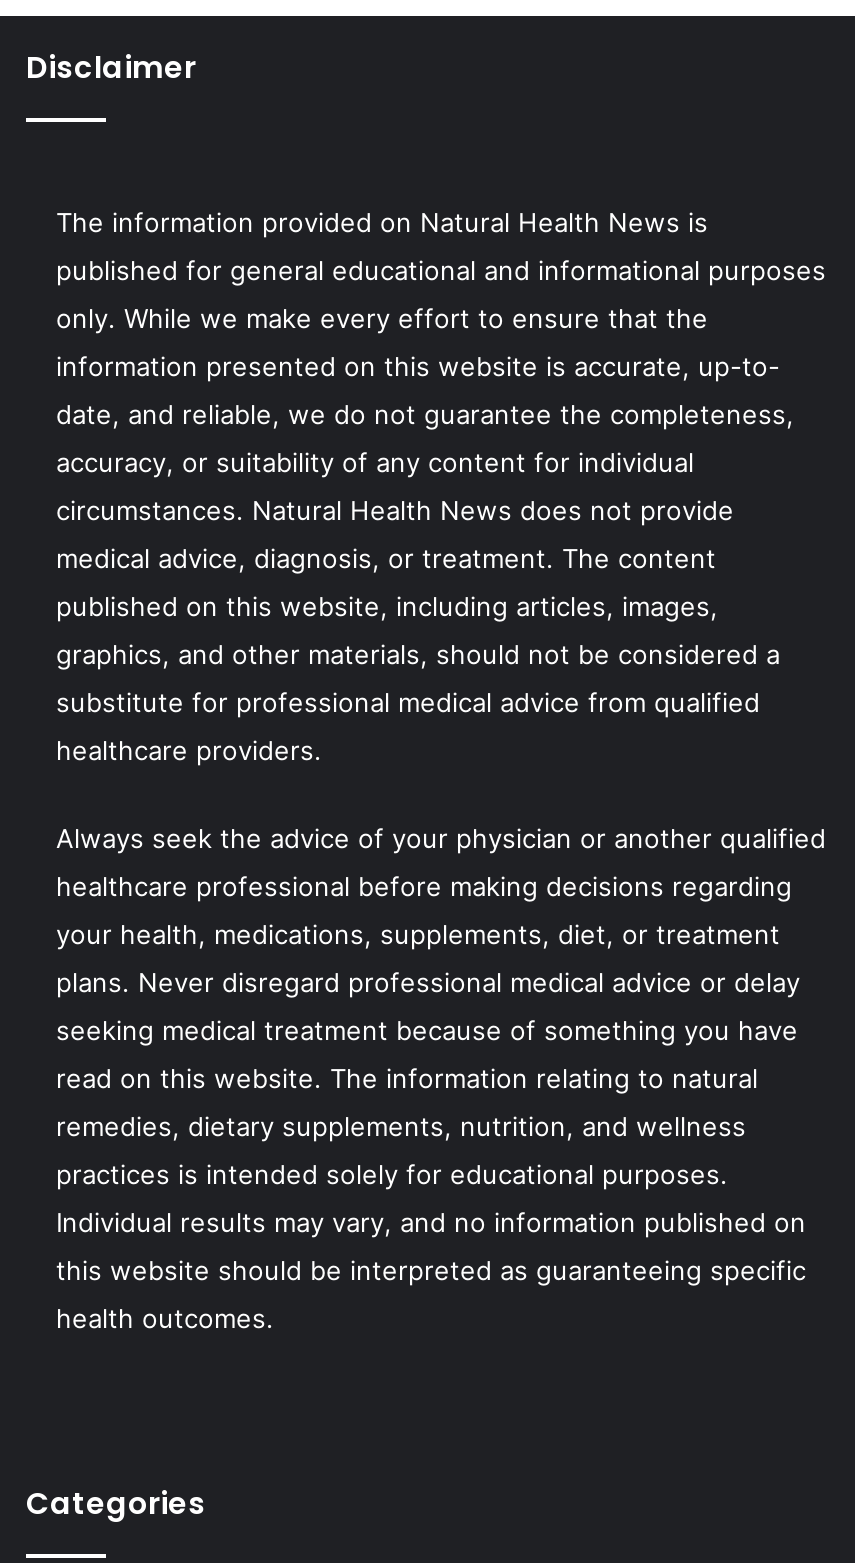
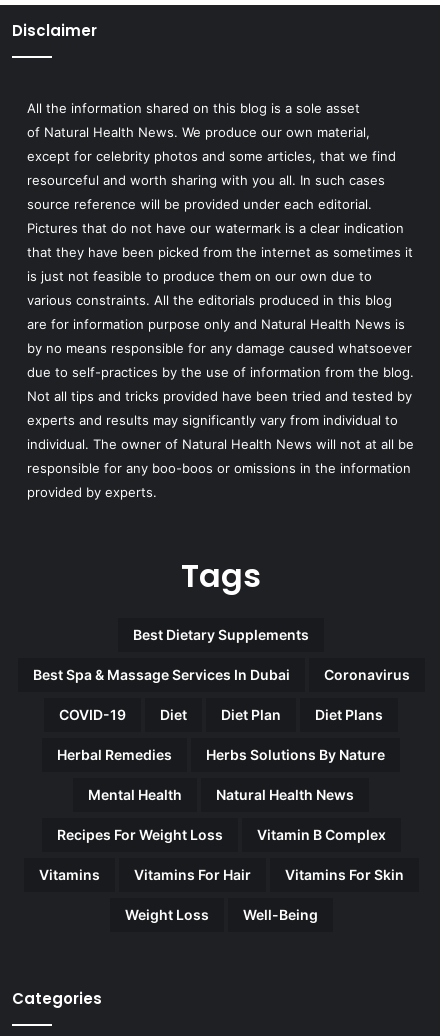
[56,207,826,1335] The information provided on Natural Health News is | published for general educational and informational purposes | only. While we make every effort to ensure that the | information presented on this website is accurate, up-to- | date, and reliable, we do not guarantee the completeness, | accuracy, or suitability of any content for individual | circumstances. Natural Health News does not provide | medical advice, diagnosis, or treatment. The content | published on this website, including articles, images, | graphics, and other materials, should not be considered a | substitute for professional medical advice from qualified | healthcare providers. | Always seek the advice of your physician or another qualified | healthcare professional before making decisions regarding | your health, medications, supplements, diet, or treatment | plans. Never disregard professional medical advice or delay | seeking medical treatment because of something you have | read on this website. The information relating to natural | remedies, dietary supplements, nutrition, and wellness | practices is intended solely for educational purposes. | Individual results may vary, and no information published on | this website should be interpreted as guaranteeing specific | health outcomes. -> [27,100,414,923] All the information shared on this blog is a sole asset | of Natural Health News. We produce our own material, | except for celebrity photos and some articles, that we find | resourceful and worth sharing with you all. In such cases | source reference will be provided under each editorial. | Pictures that do not have our watermark is a clear indication | that they have been picked from the internet as sometimes it | is just not feasible to produce them on our own due to | various constraints. All the editorials produced in this blog | are for information purpose only and Natural Health News is | by no means responsible for any damage caused whatsoever | due to self-practices by the use of information from the blog. | Not all tips and tricks provided have been tried and tested by | experts and results may significantly vary from individual to | individual. The owner of Natural Health News will not at all be | responsible for any boo-boos or omissions in the information | provided by experts. | Tags | Best Dietary Supplements | Best Spa & Massage Services In Dubai | Coronavirus | COVID-19 | Diet | Diet Plan | Diet Plans | Herbal Remedies | Herbs Solutions By Nature | Mental Health | Natural Health News | Recipes For Weight Loss | Vitamin B Complex | Vitamins | Vitamins For Hair | Vitamins For Skin | Weight Loss | Well-Being

